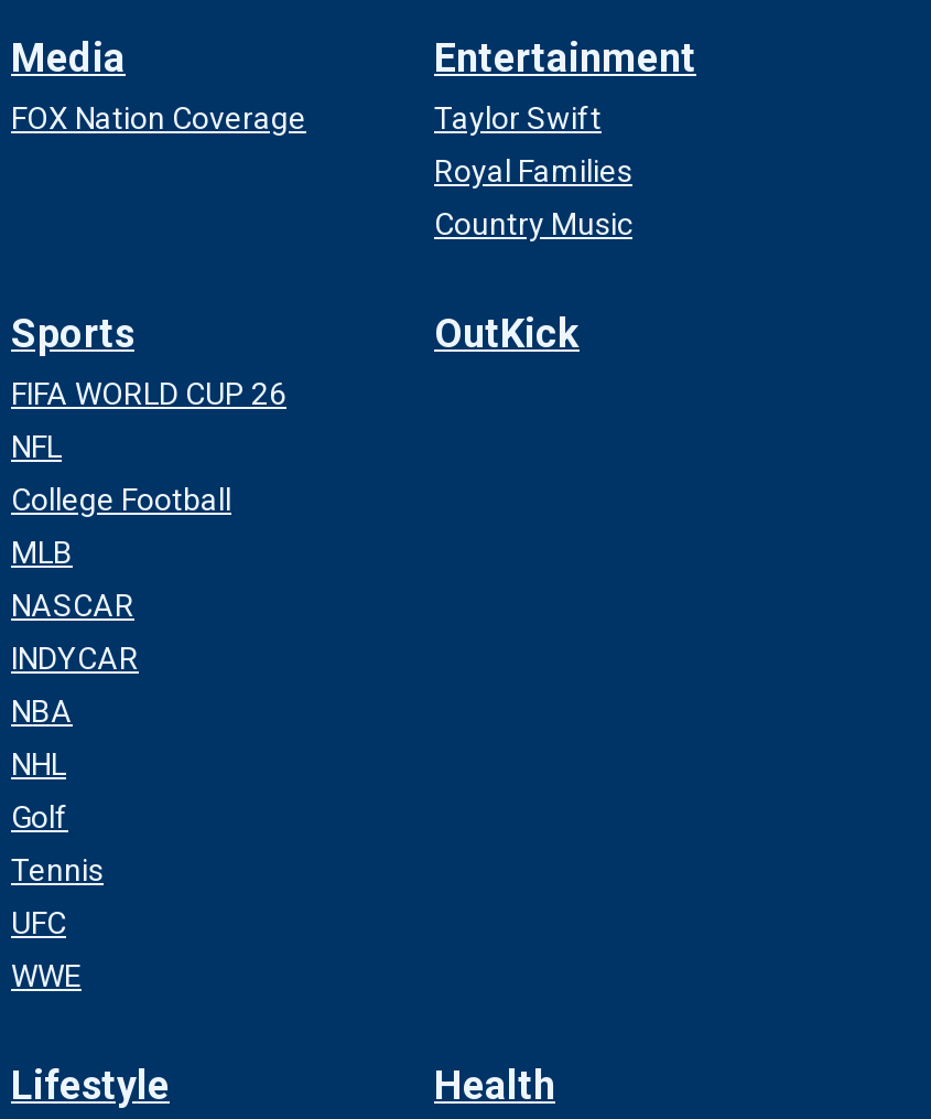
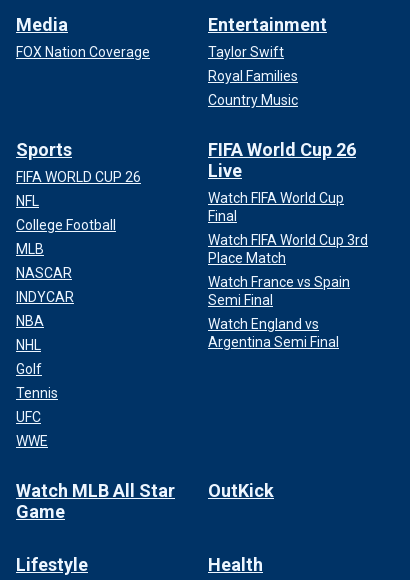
moved [434,310,580,356] -> [208,480,274,501]: OutKick
none -> [16,480,175,522] Watch MLB All Star | Game
none -> [208,139,368,350] FIFA World Cup 26 | Live | Watch FIFA World Cup | Final | Watch FIFA World Cup 3rd | Place Match | Watch France vs Spain | Semi Final | Watch England vs | Argentina Semi Final

